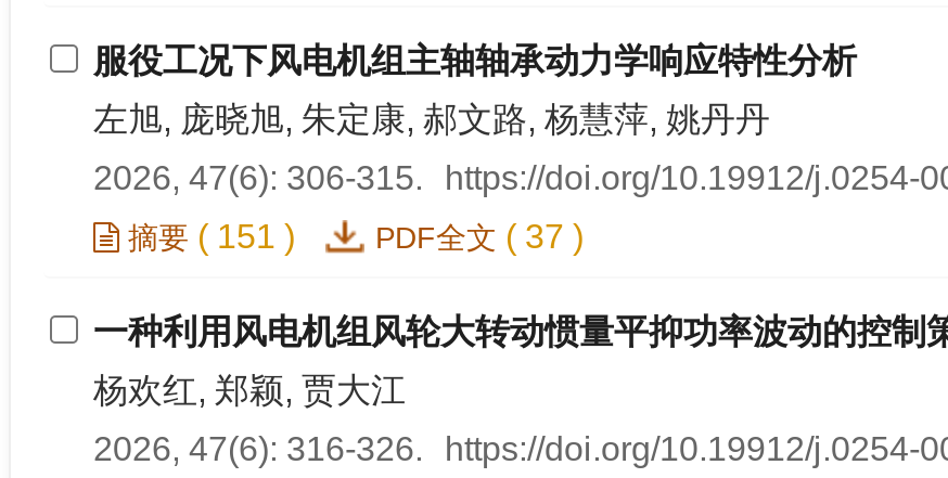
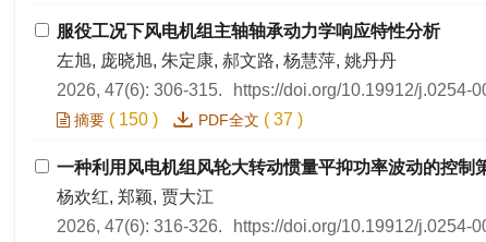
[119,218,584,255] 摘要(151) PDF全文(37) -> [70,110,303,129] 摘要(150) PDF全文(37)

